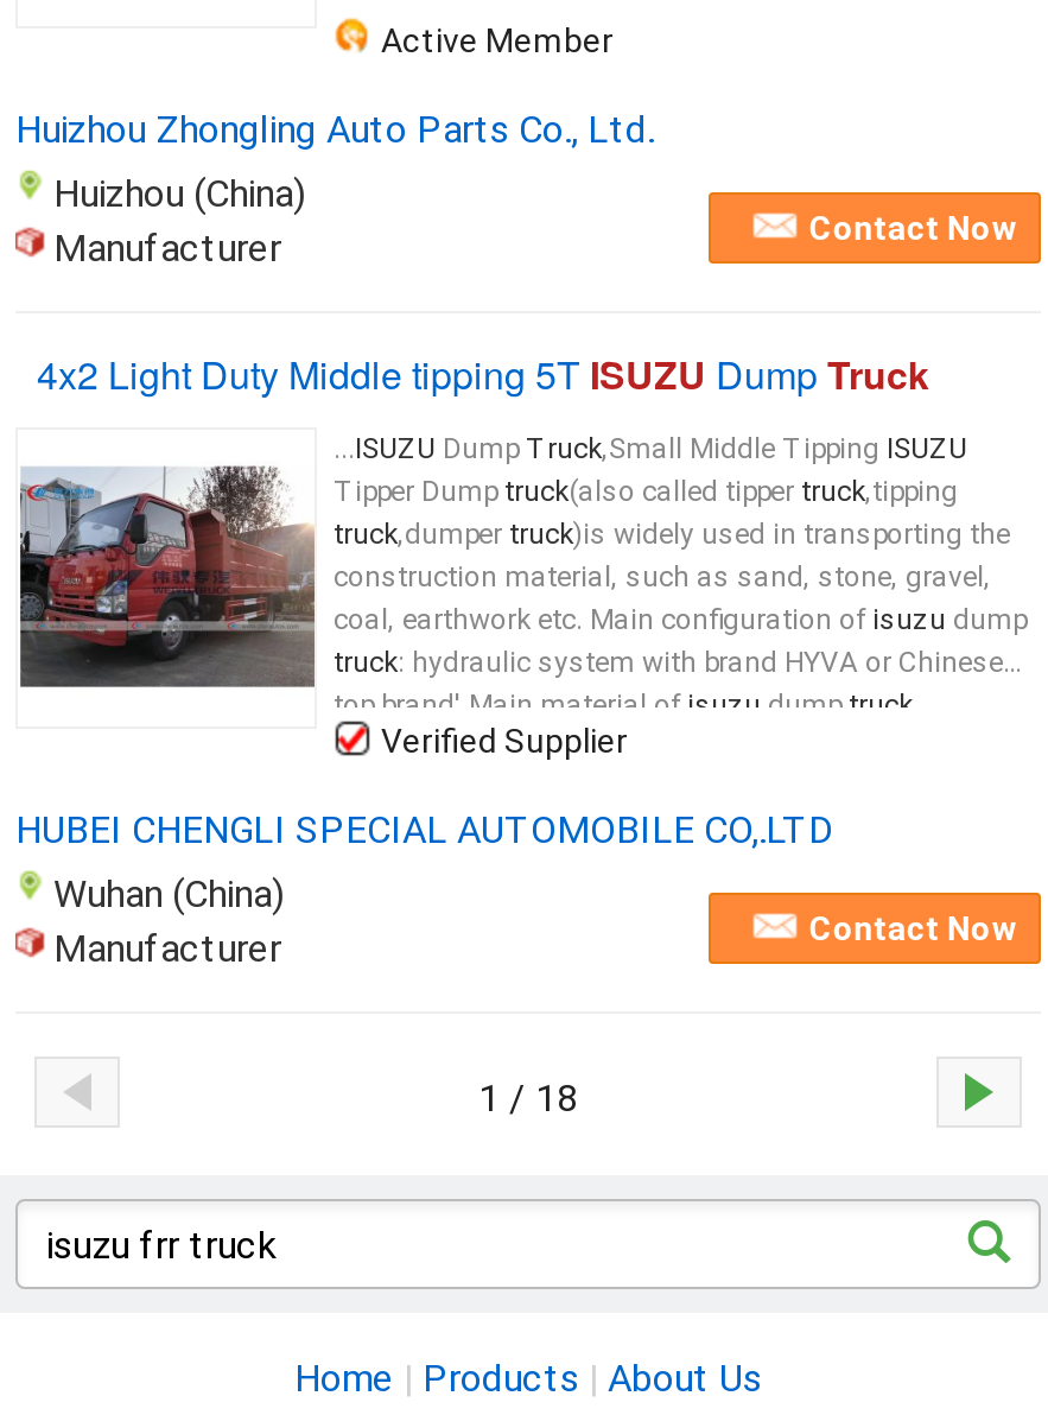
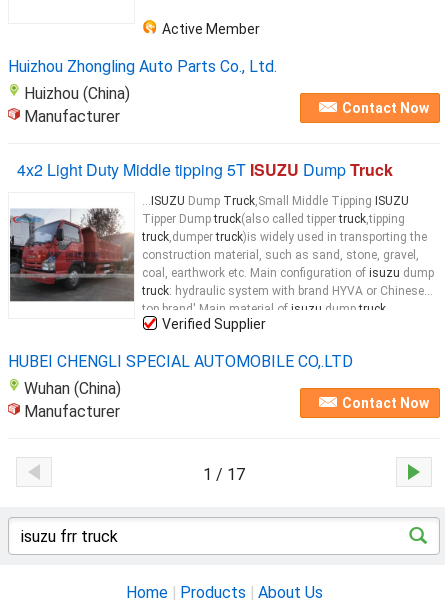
[478,1075,578,1121] 1 / 18 -> [203,465,245,484] 1 / 17

